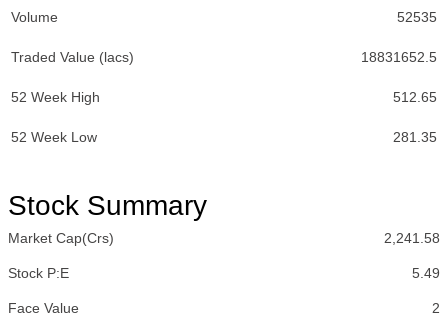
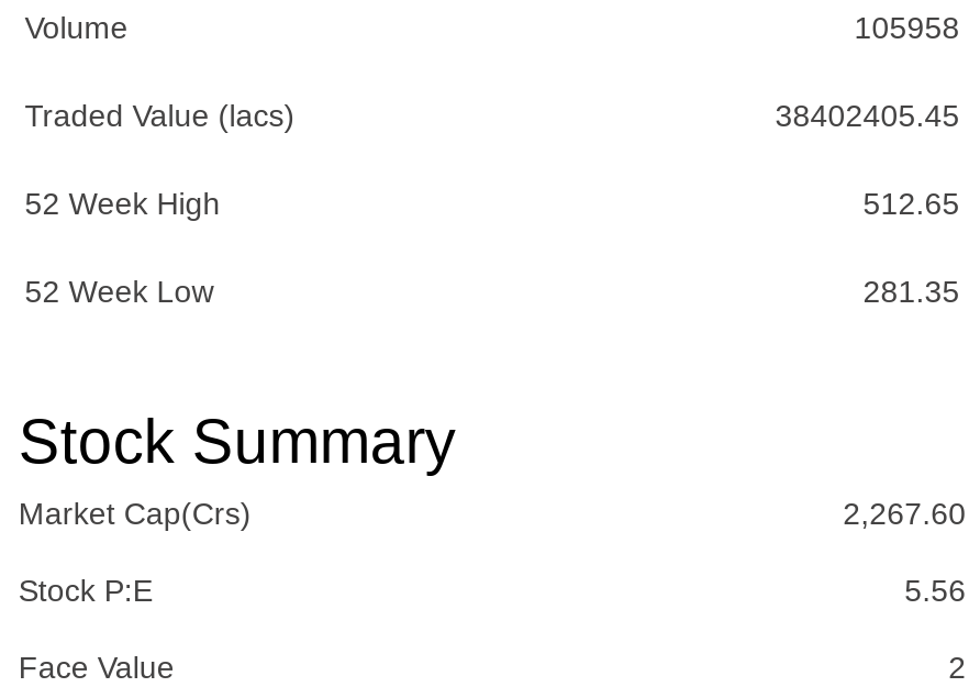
[397,9,437,25] 52535 -> [854,10,960,45] 105958
[361,49,437,65] 18831652.5 -> [775,98,960,133] 38402405.45
[384,230,440,246] 2,241.58 -> [843,496,966,531] 2,267.60
[412,265,440,281] 5.49 -> [904,573,966,608] 5.56

